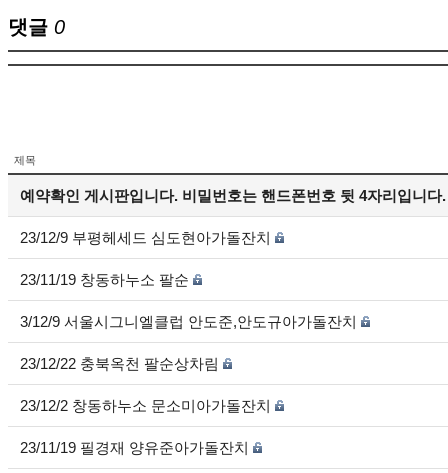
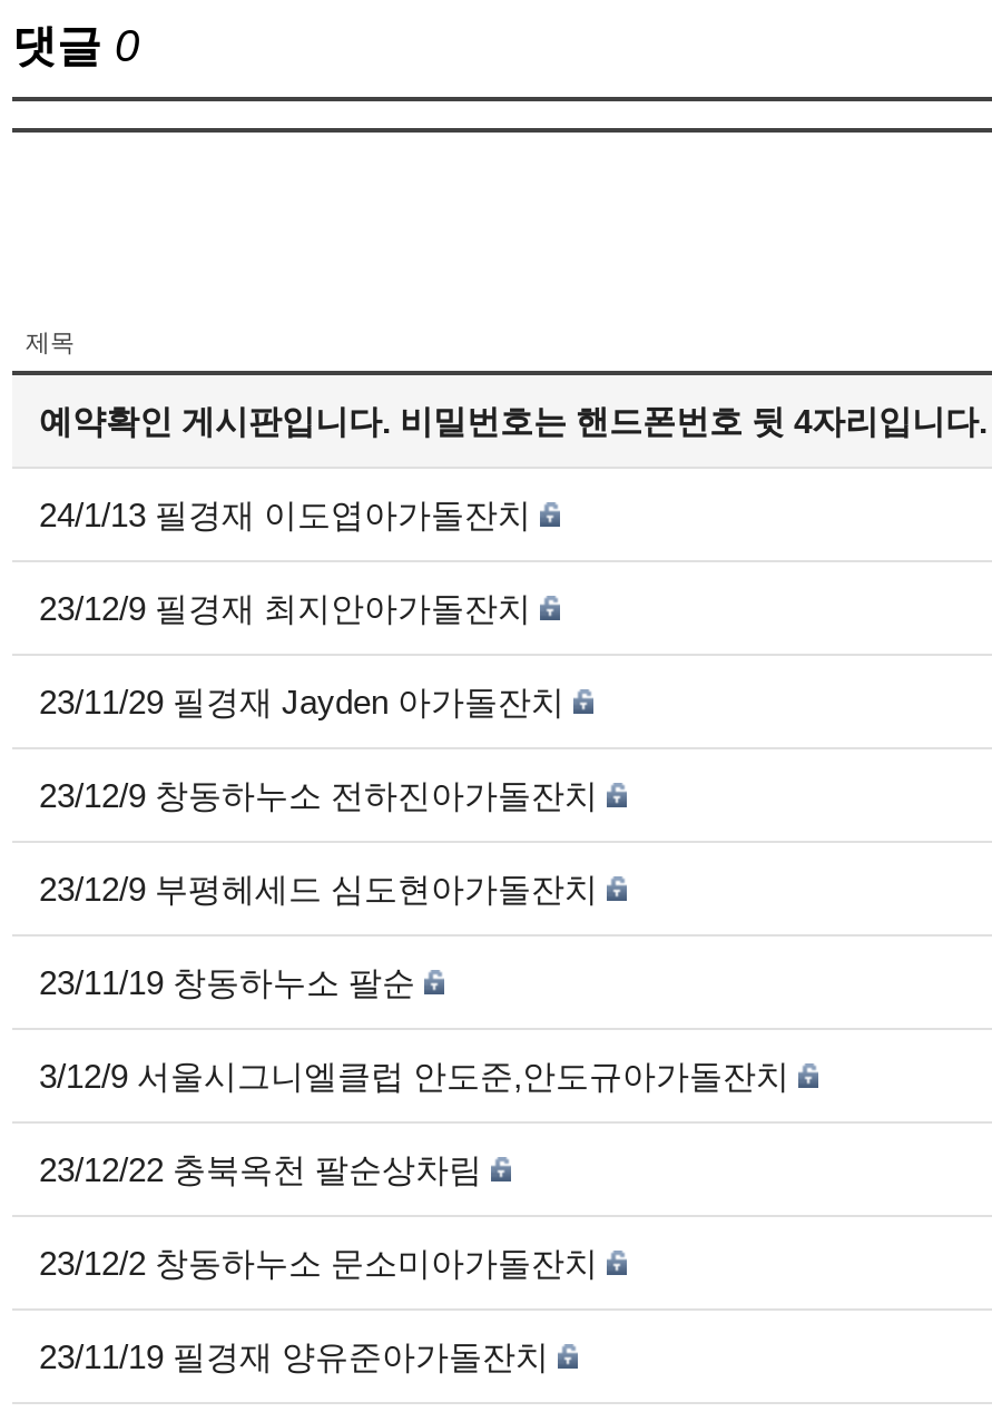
none -> [39,496,598,814] 24/1/13 필경재 이도엽아가돌잔치 | 23/12/9 필경재 최지안아가돌잔치 | 23/11/29 필경재 Jayden 아가돌잔치 | 23/12/9 창동하누소 전하진아가돌잔치

